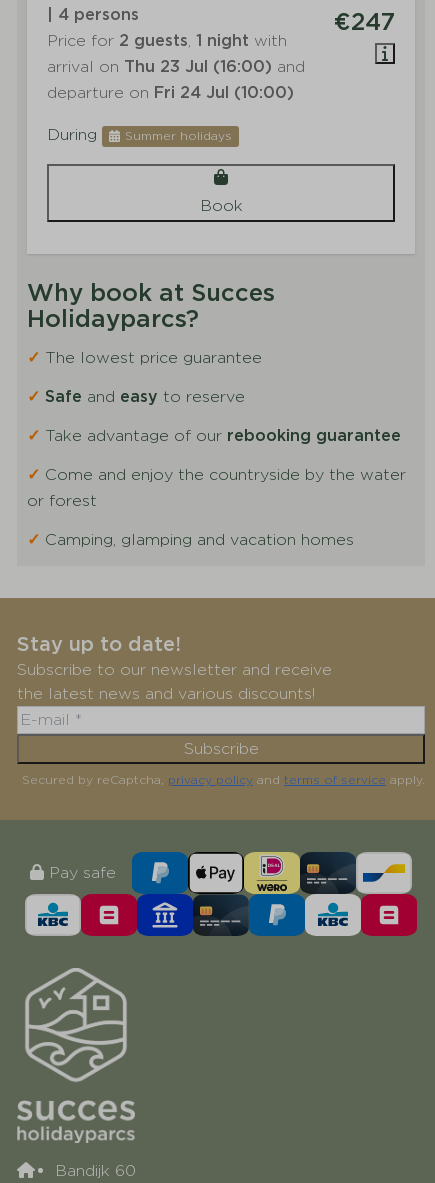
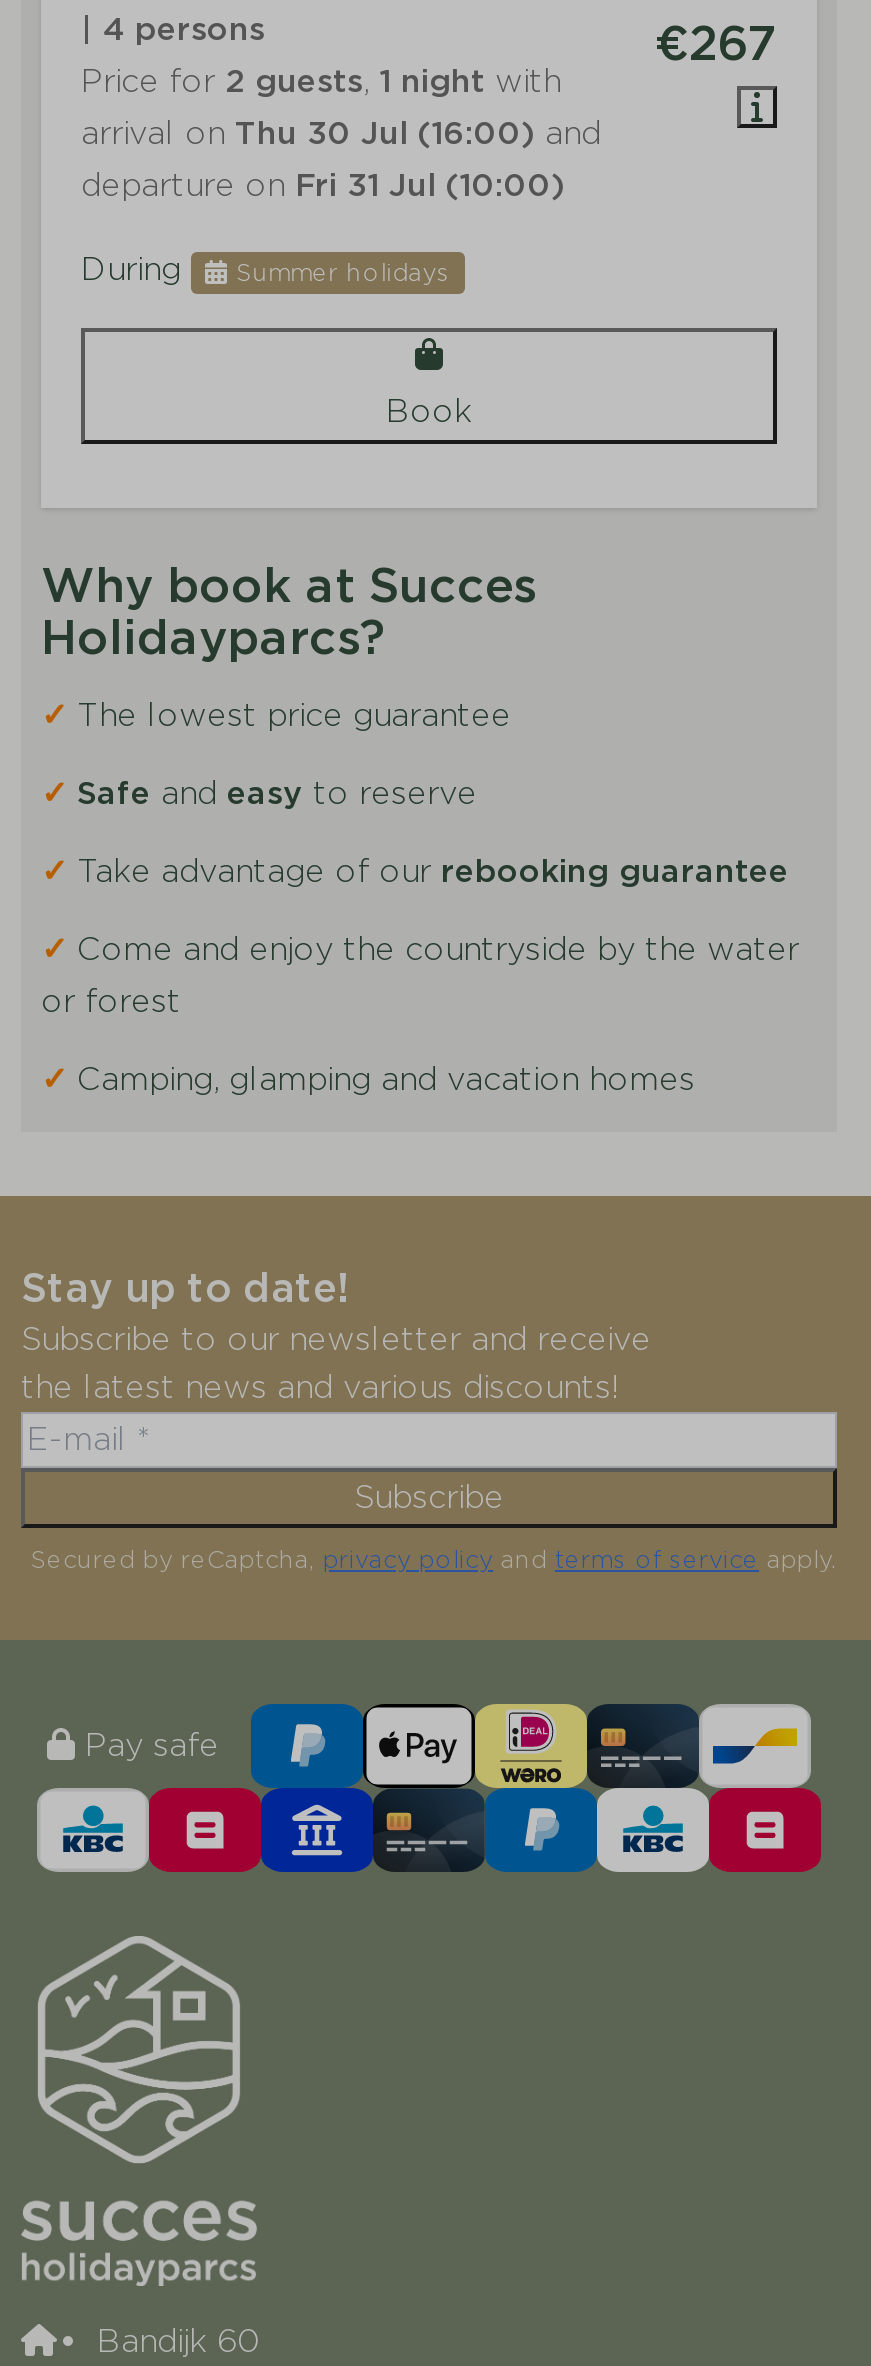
[334,7,395,36] €247 -> [655,14,777,72] €267
[47,57,305,76] arrival on Thu 23 Jul (16:00) and -> [81,114,601,152] arrival on Thu 30 Jul (16:00) and
[47,83,294,102] departure on Fri 24 Jul (10:00) -> [81,166,565,204] departure on Fri 31 Jul (10:00)

